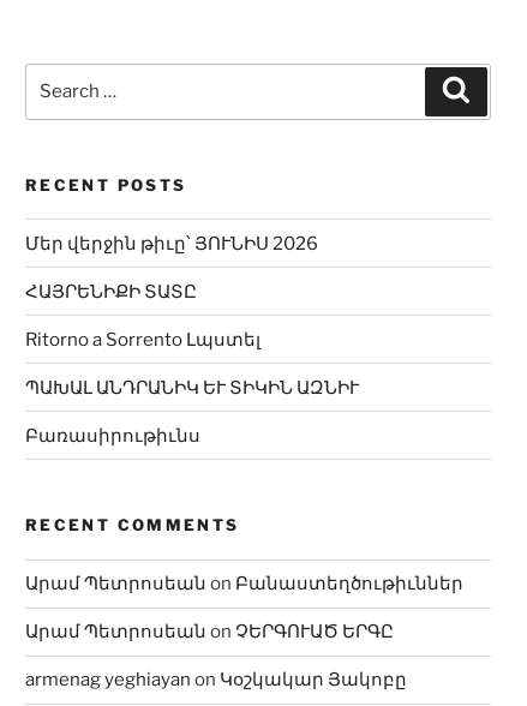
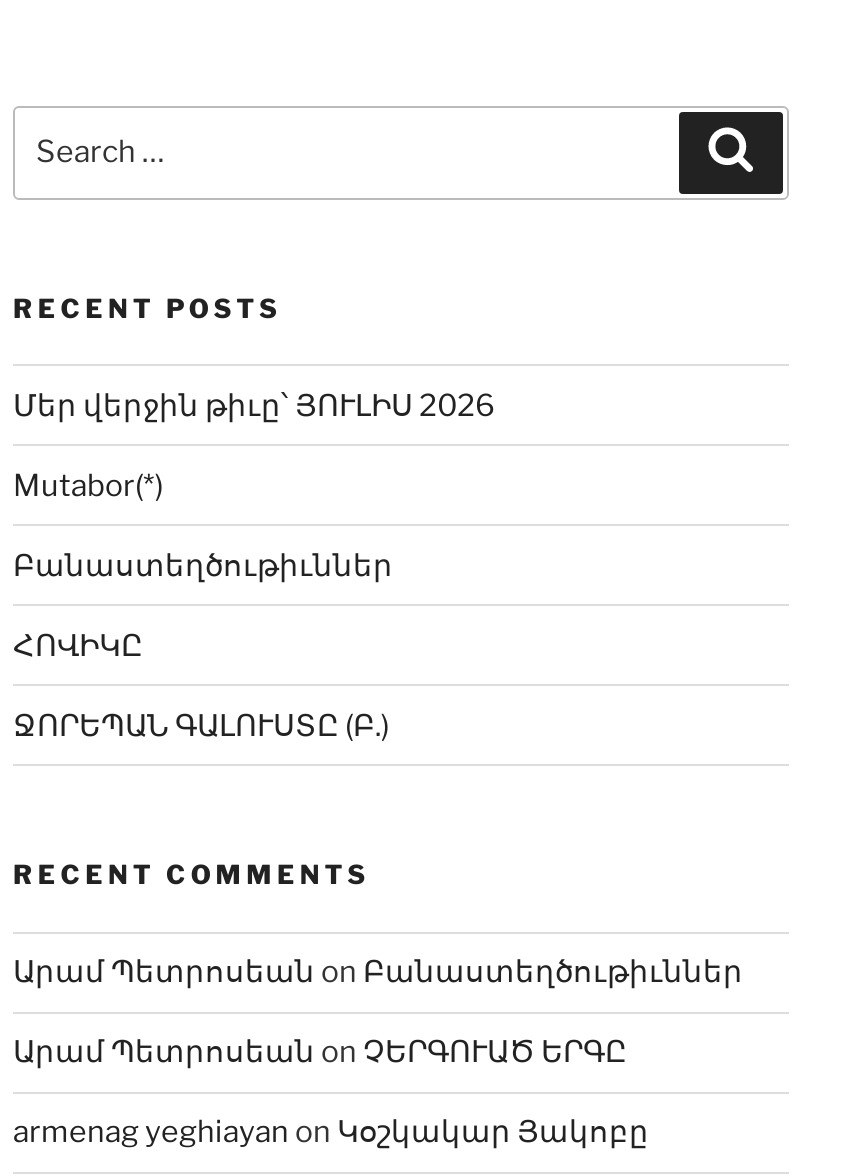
[25,232,318,254] Մեր վերջին թիւը՝ ՅՈՒՆԻՍ 2026 -> [13,387,495,423] Մեր վերջին թիւը՝ ՅՈՒԼԻՍ 2026
[25,280,197,302] ՀԱՅՐԵՆԻՔԻ ՏԱՏԸ -> [13,467,163,503] Mutabor(*)
[25,328,260,350] Ritorno a Sorrento Լպստել -> [13,547,393,583] Բանաստեղծութիւններ
[25,376,359,398] ՊԱԽԱԼ ԱՆԴՐԱՆԻԿ ԵՒ ՏԻԿԻՆ ԱԶՆԻՒ -> [13,627,143,663] ՀՈՎԻԿԸ
[25,424,200,446] Բառասիրութիւնս -> [13,707,389,743] ՋՈՐԵՊԱՆ ԳԱԼՈՒՍՏԸ (Բ.)

